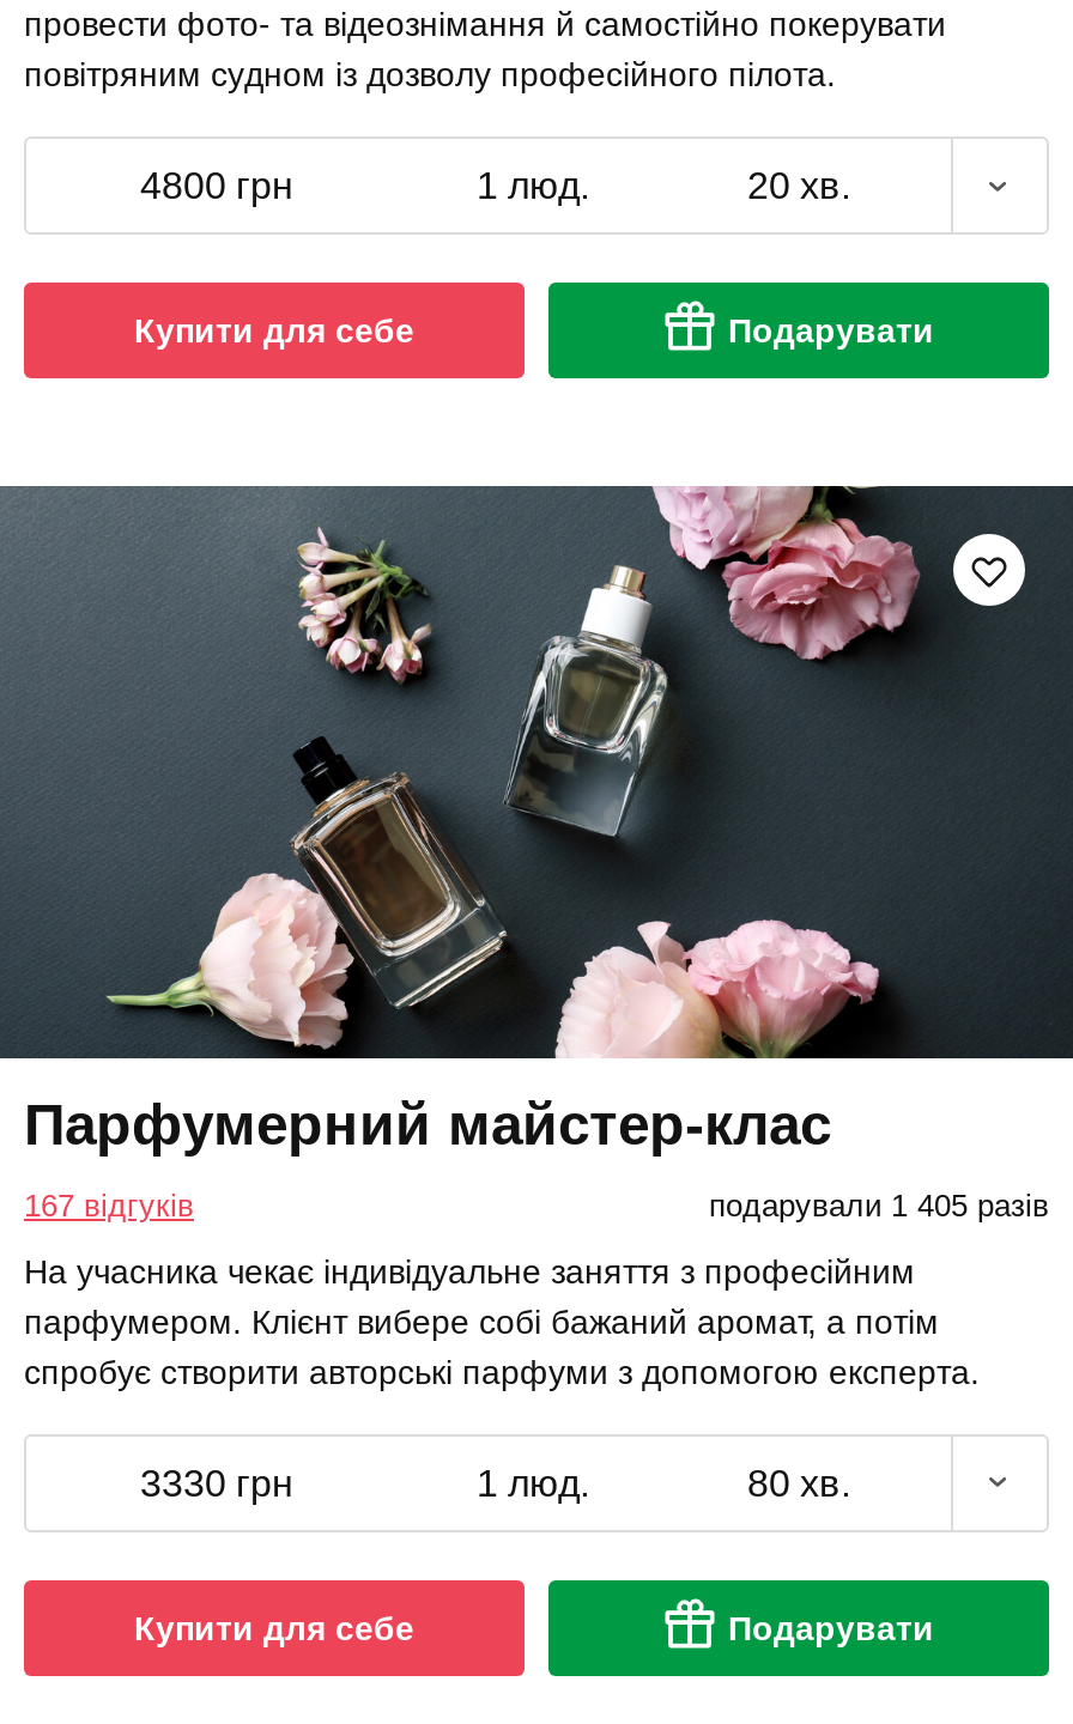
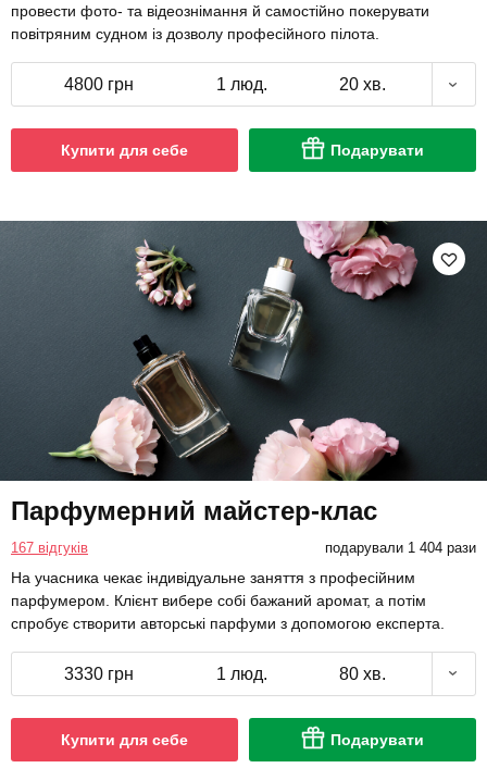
[709,1187,1049,1223] подарували 1 405 разів -> [325,539,476,556] подарували 1 404 рази

